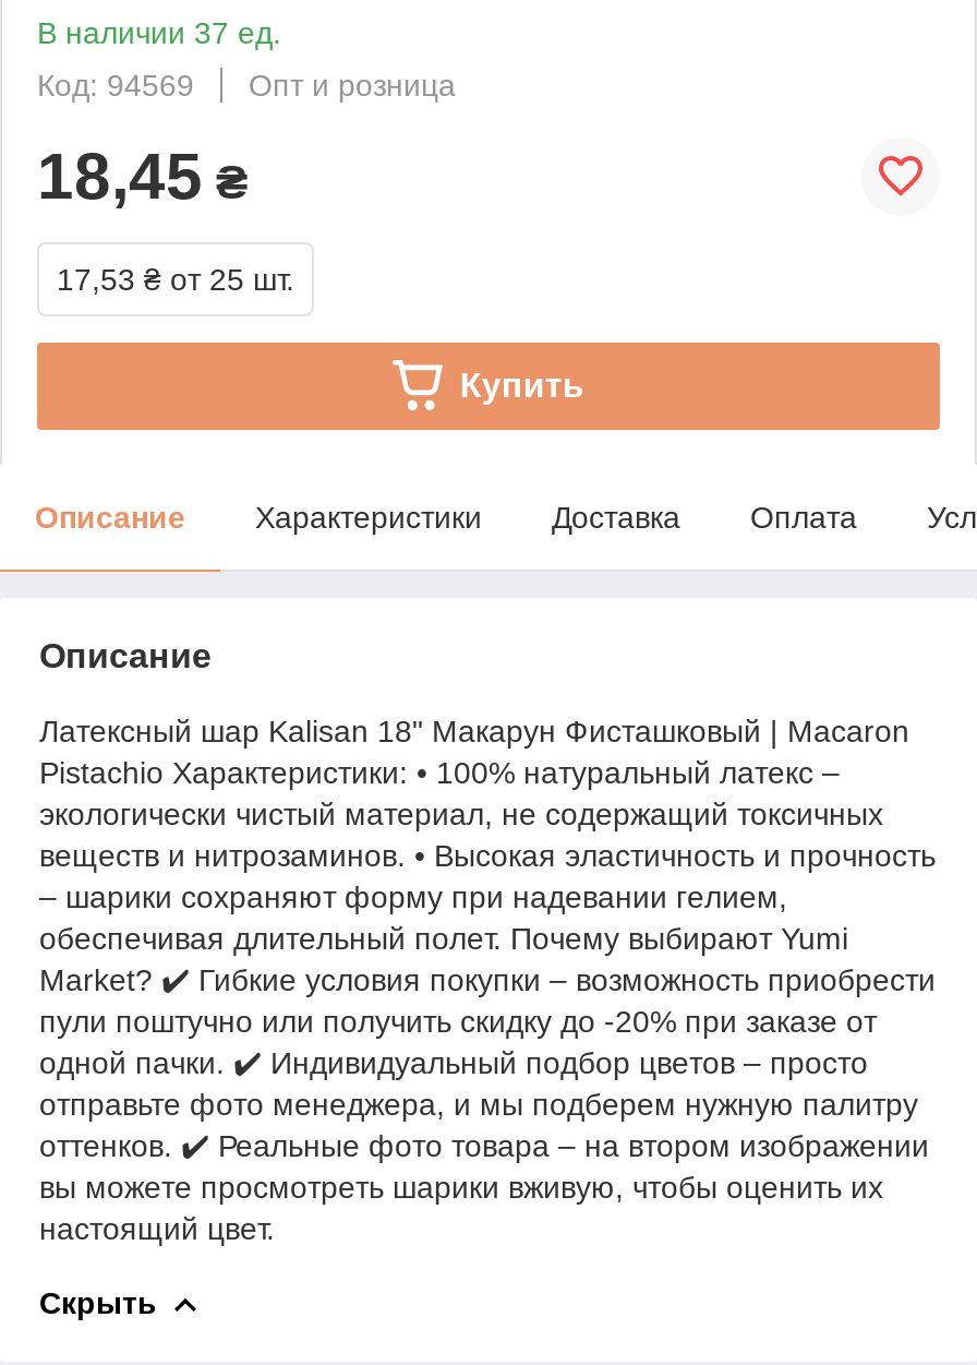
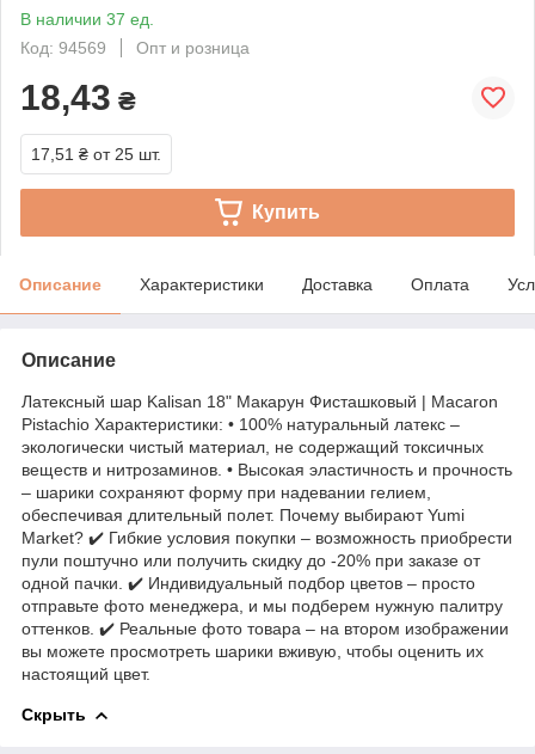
[37,139,249,211] 18,45 ₴ -> [20,77,136,117] 18,43 ₴
[57,261,294,296] 17,53 ₴ от 25 шт. -> [31,144,161,163] 17,51 ₴ от 25 шт.

